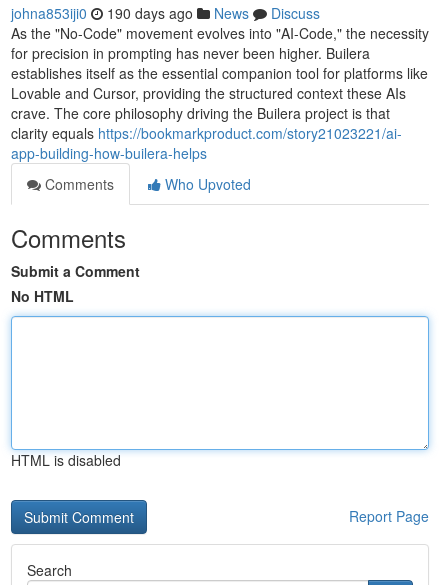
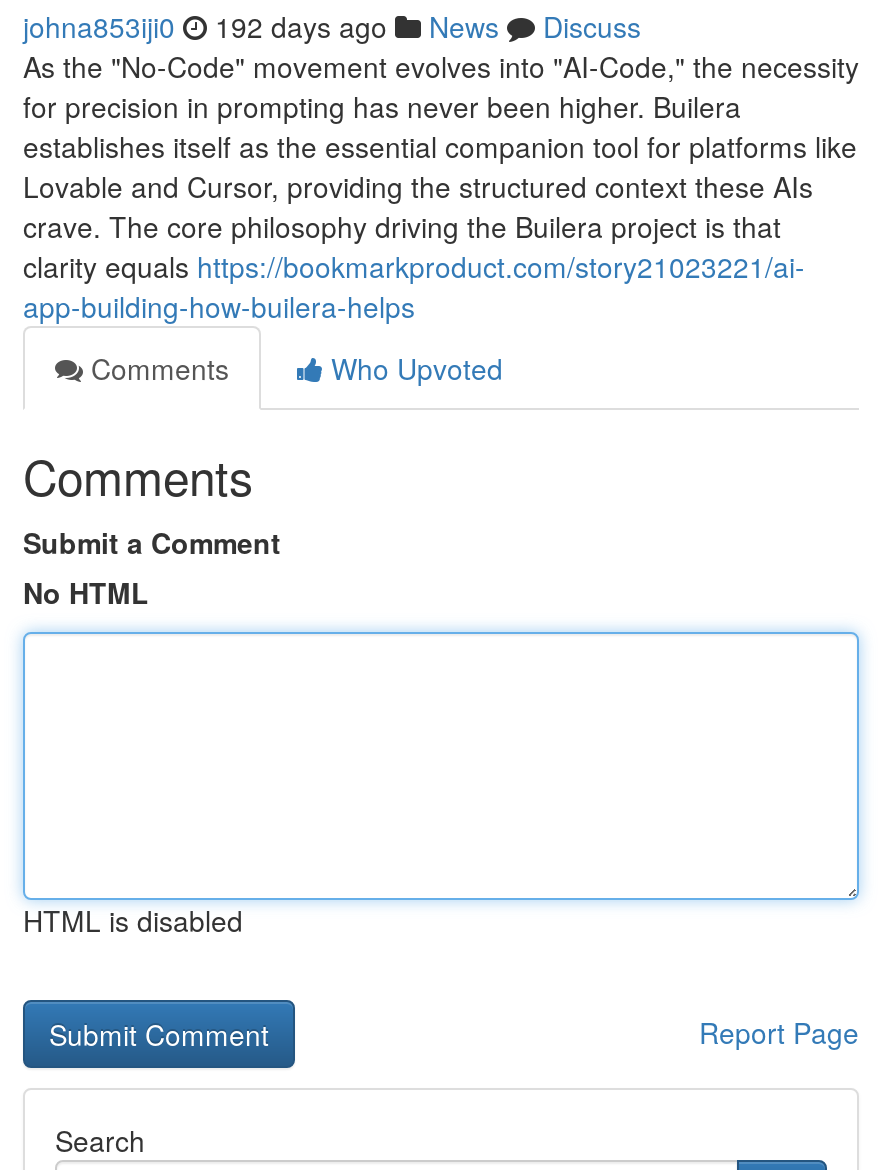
[107,3,193,23] 190 days ago -> [215,6,387,46] 192 days ago

